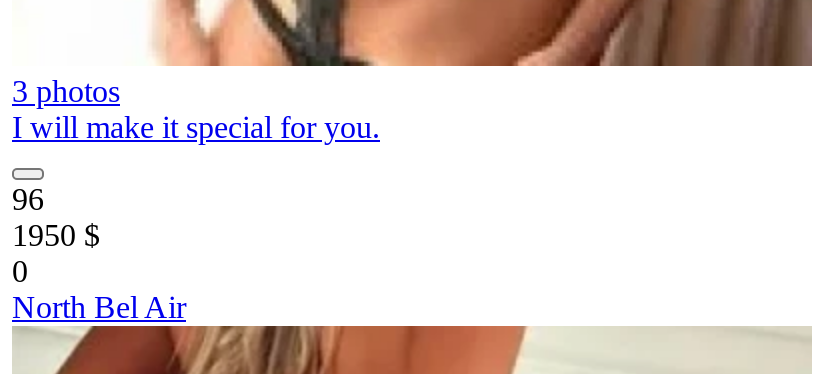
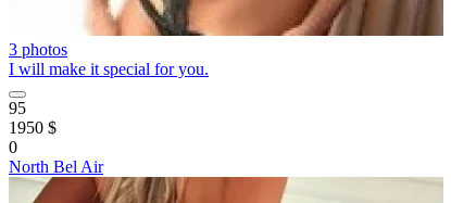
[12,182,44,216] 96 -> [9,99,26,117] 95

